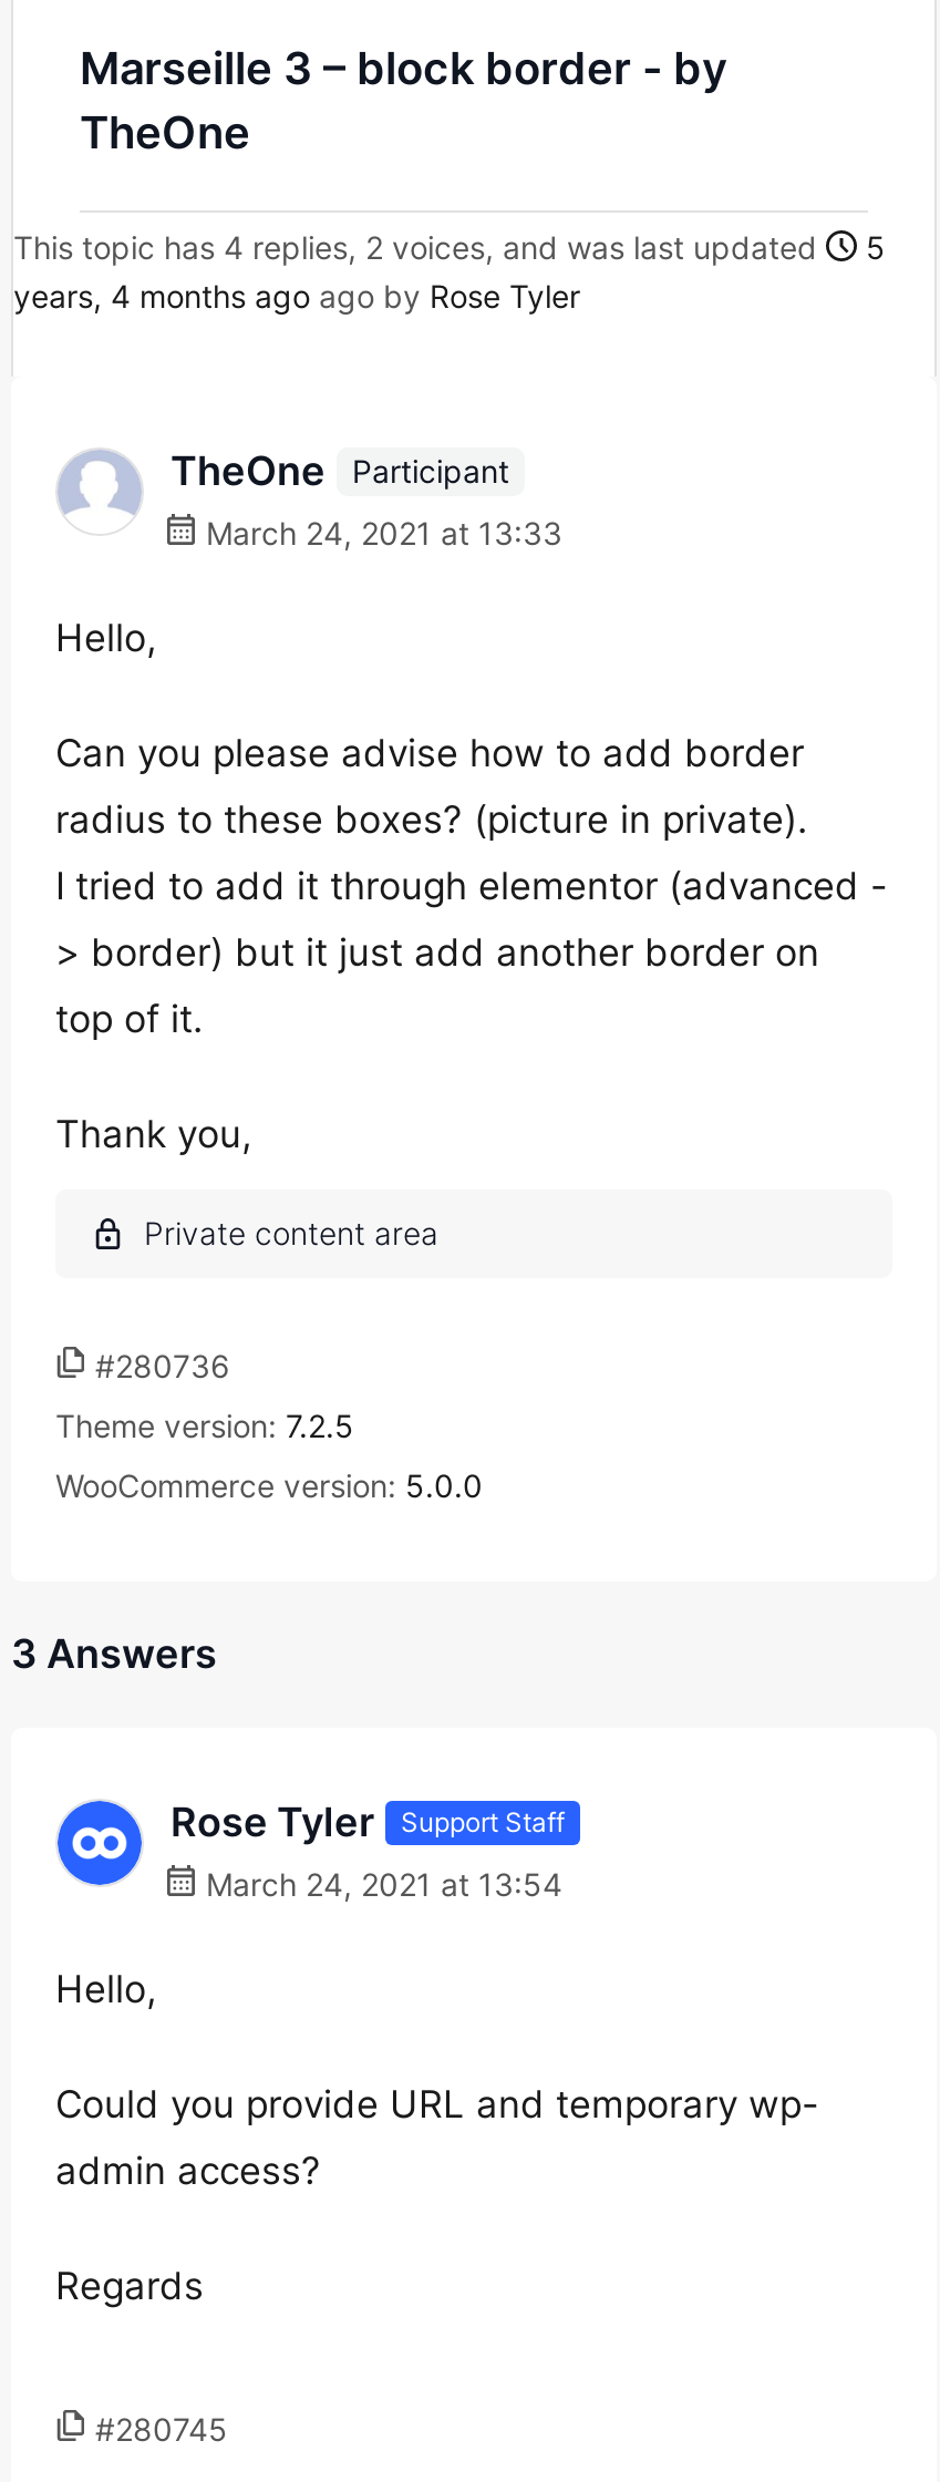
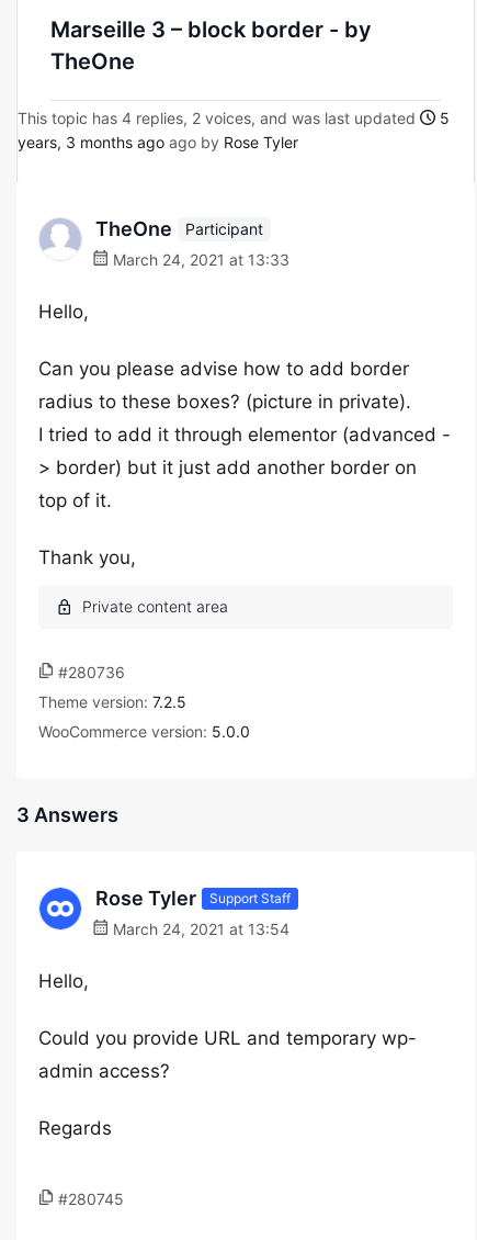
[13,277,580,315] years, 4 months ago ago by Rose Tyler -> [18,133,298,151] years, 3 months ago ago by Rose Tyler

